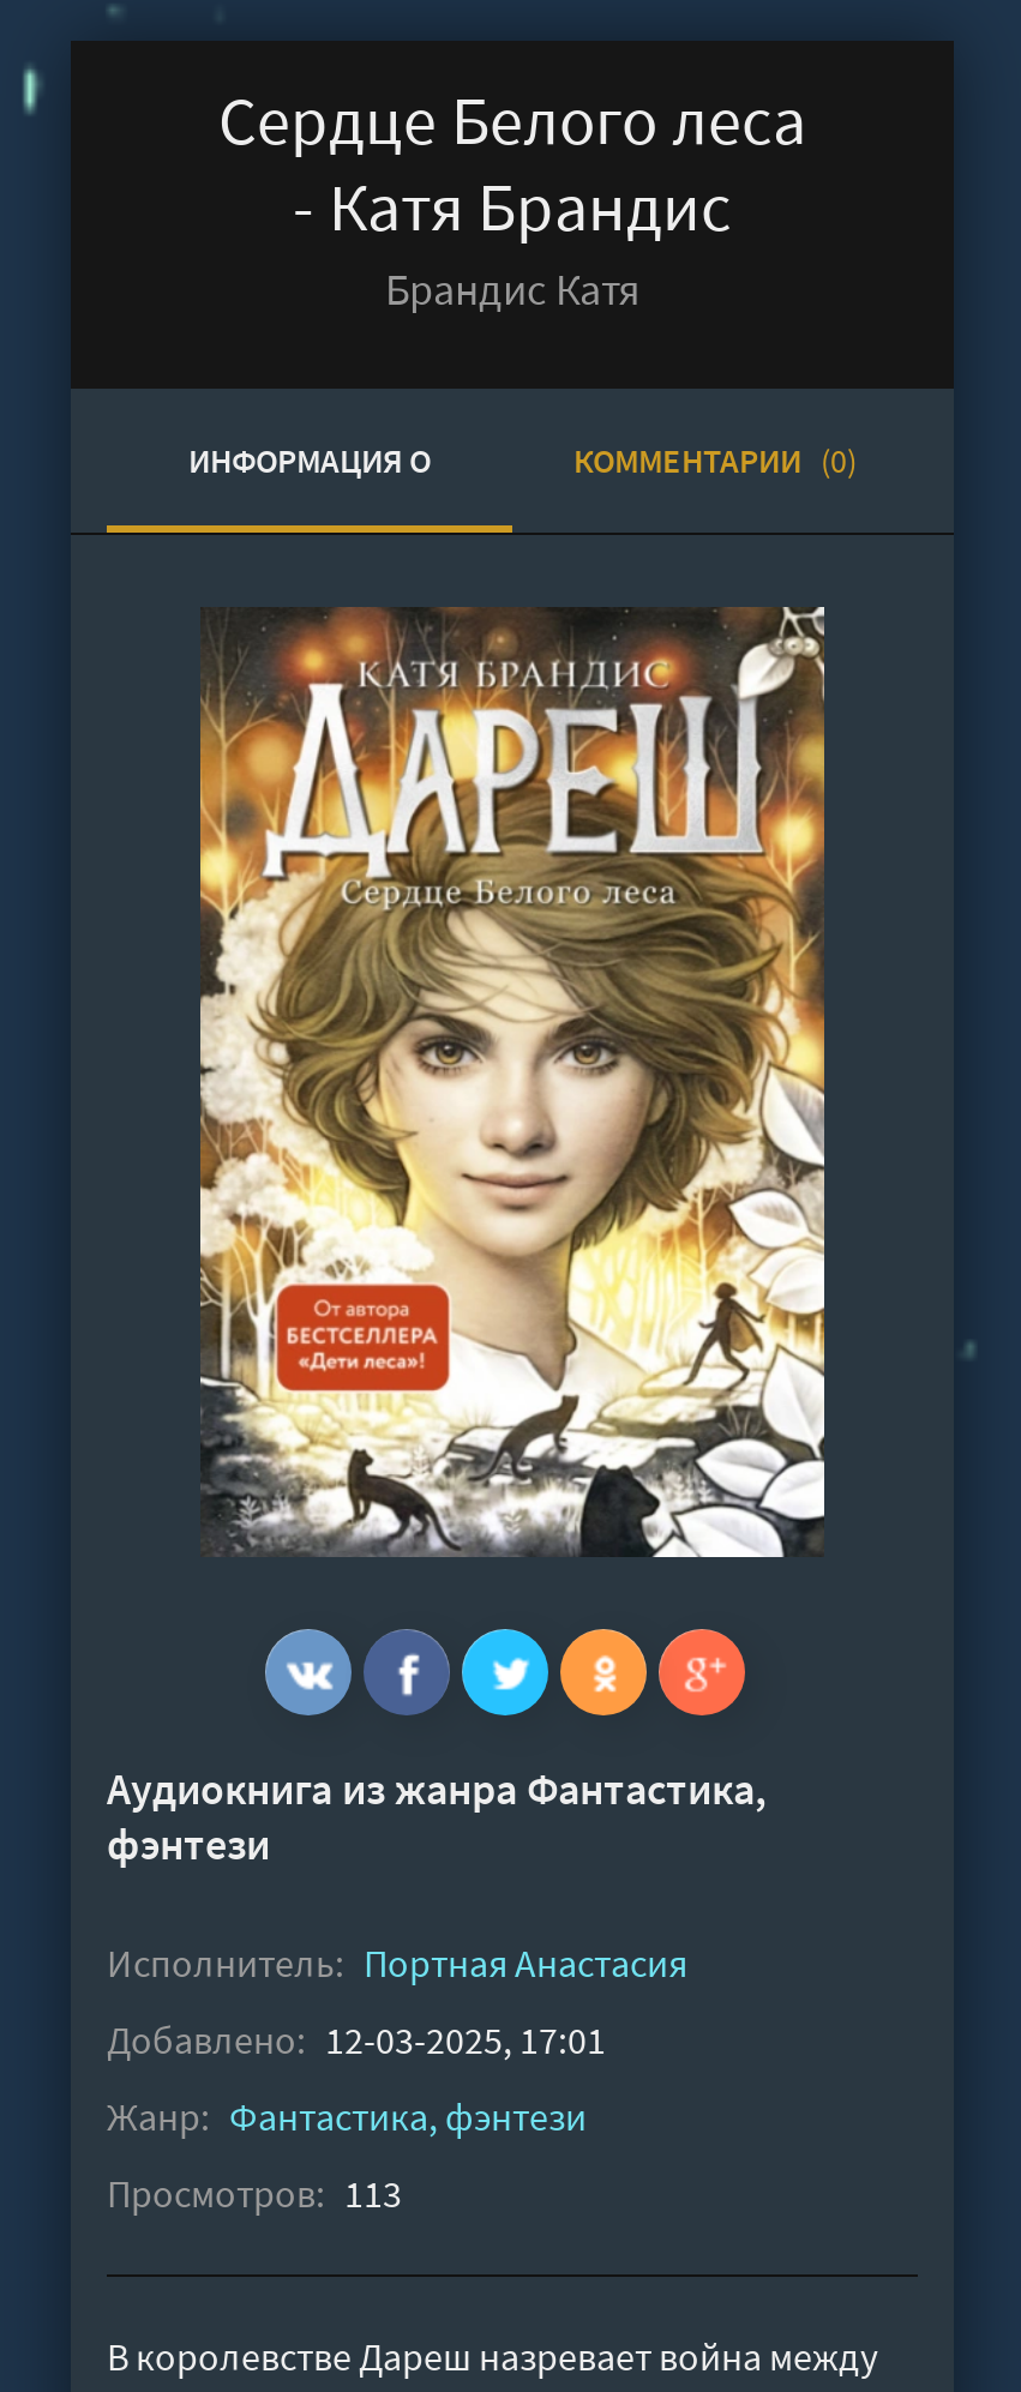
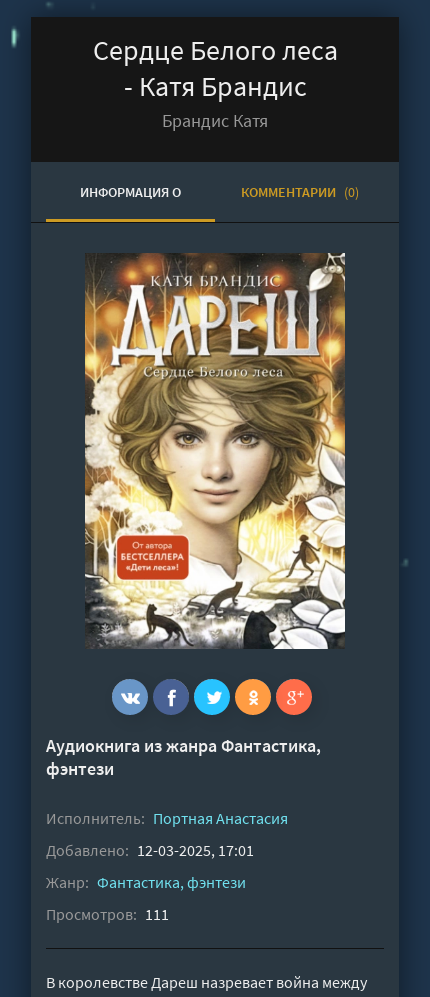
[107,2168,402,2216] Просмотров: 113 -> [46,904,169,924] Просмотров: 111

